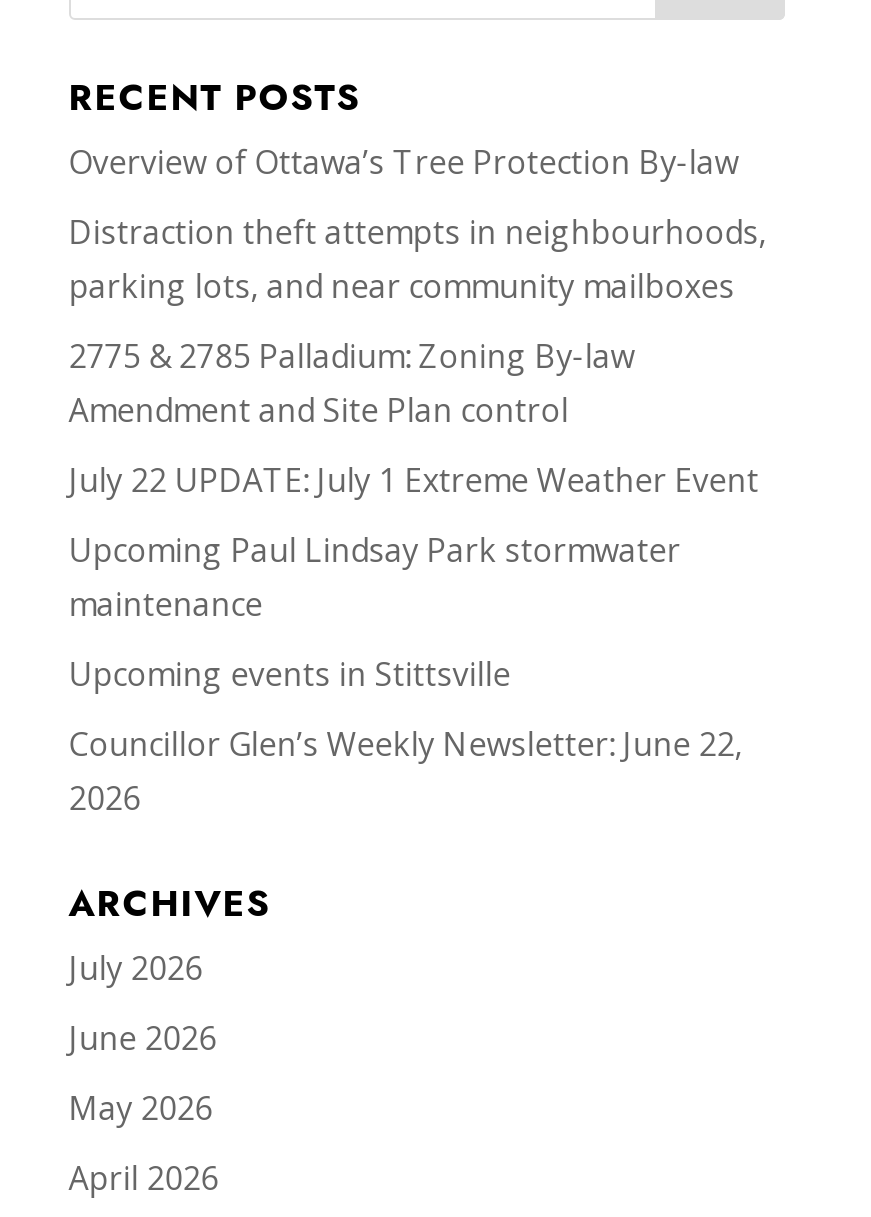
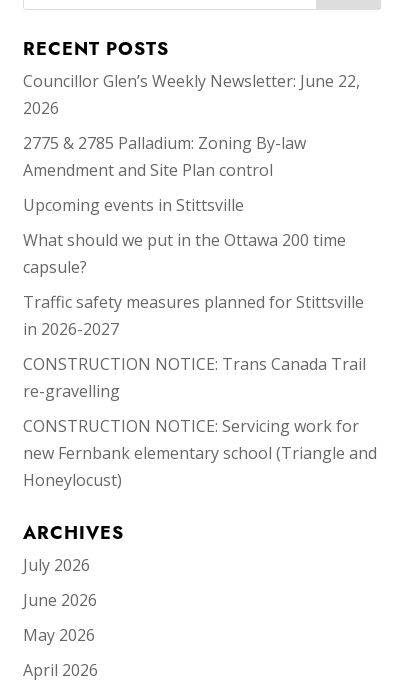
[69,141,767,627] Overview of Ottawa’s Tree Protection By-law | Distraction theft attempts in neighbourhoods, | parking lots, and near community mailboxes | July 22 UPDATE: July 1 Extreme Weather Event | Upcoming Paul Lindsay Park stormwater | maintenance -> none
moved [69,335,635,697] -> [23,132,306,216]: 2775 & 2785 Palladium: Zoning By-law | Amendment and Site Plan control | Upcoming events in Stittsville
moved [69,723,743,821] -> [23,70,360,119]: Councillor Glen’s Weekly Newsletter: June 22, | 2026
none -> [23,229,377,491] What should we put in the Ottawa 200 time | capsule? | Traffic safety measures planned for Stittsville | in 2026-2027 | CONSTRUCTION NOTICE: Trans Canada Trail | re-gravelling | CONSTRUCTION NOTICE: Servicing work for | new Fernbank elementary school (Triangle and | Honeylocust)

